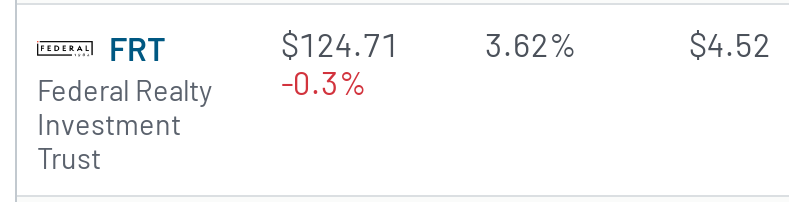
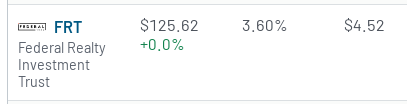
[281,25,399,63] $124.71 -> [140,15,199,34] $125.62
[485,25,577,63] 3.62% -> [242,15,288,34] 3.60%
[37,63,367,107] Federal Realty -0.3% -> [18,34,185,56] Federal Realty +0.0%

